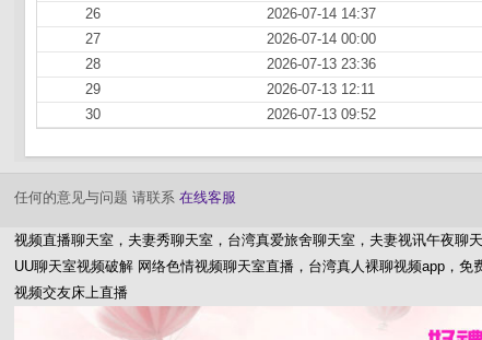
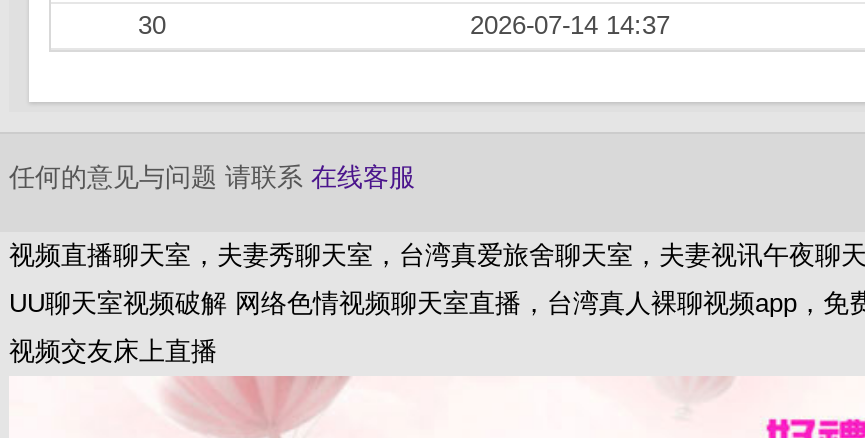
[85,5,100,22] 26 -> [138,10,166,40] 30
[85,31,375,122] 27 | 2026-07-14 00:00 | 28 | 2026-07-13 23:36 | 29 | 2026-07-13 12:11 | 30 | 2026-07-13 09:52 -> none

